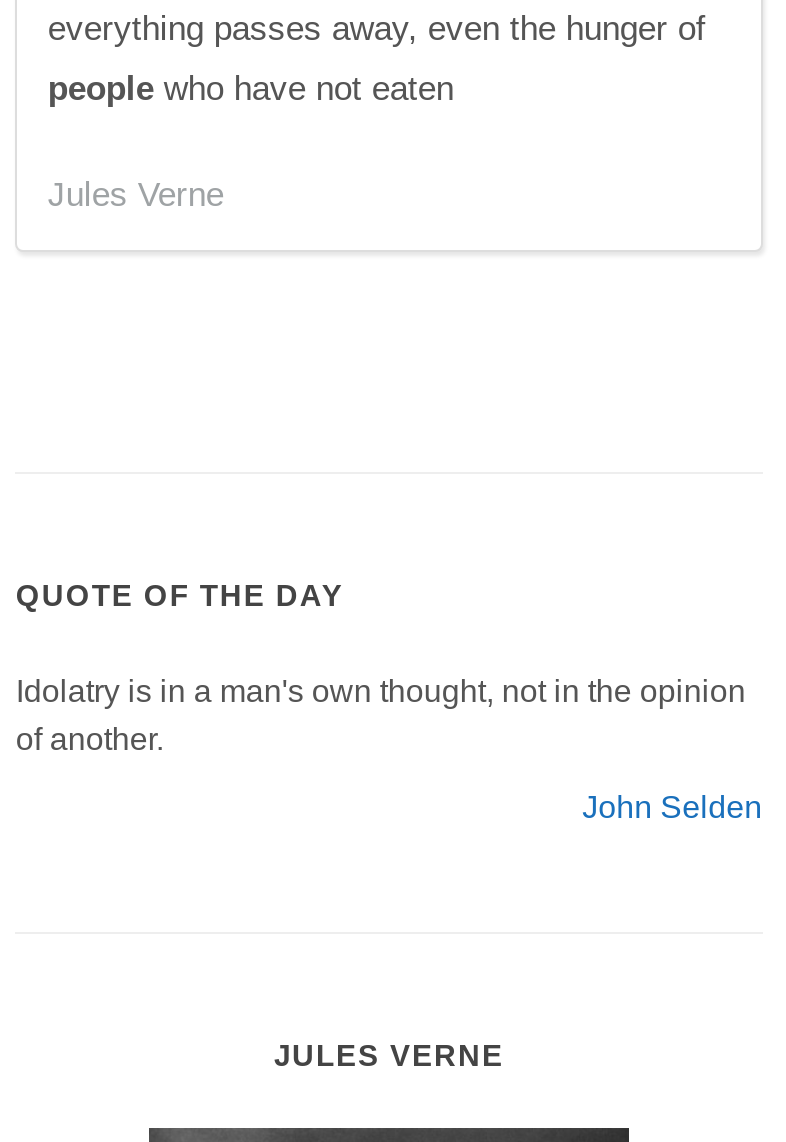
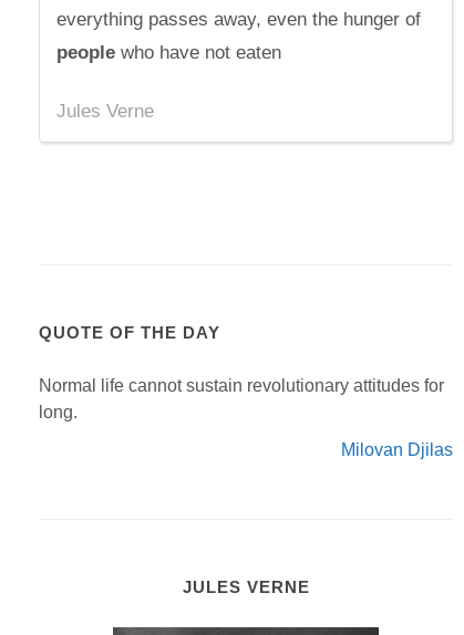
[16,674,746,756] Idolatry is in a man's own thought, not in the opinion | of another. -> [39,376,445,421] Normal life cannot sustain revolutionary attitudes for | long.
[582,790,762,824] John Selden -> [341,440,452,459] Milovan Djilas

